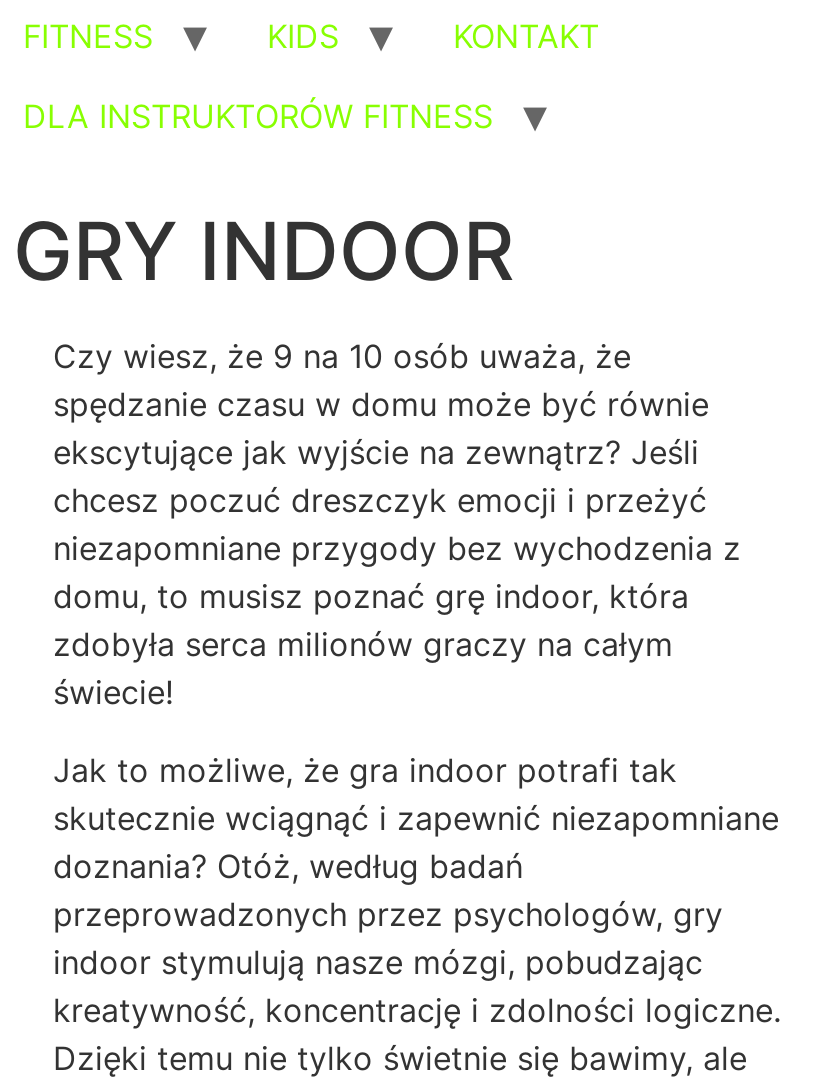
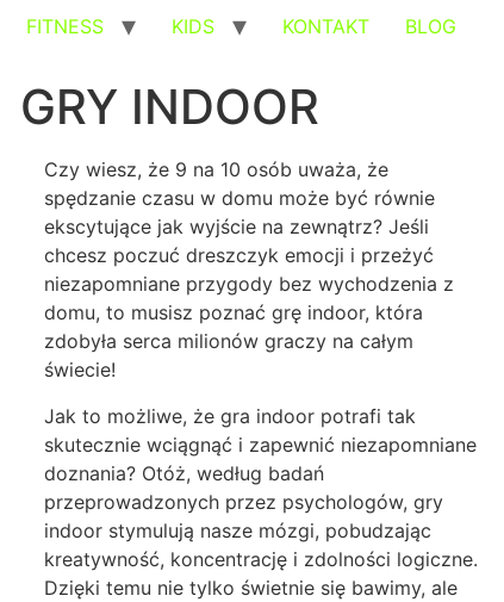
[23,97,493,137] DLA INSTRUKTORÓW FITNESS -> [405,15,456,39] BLOG

